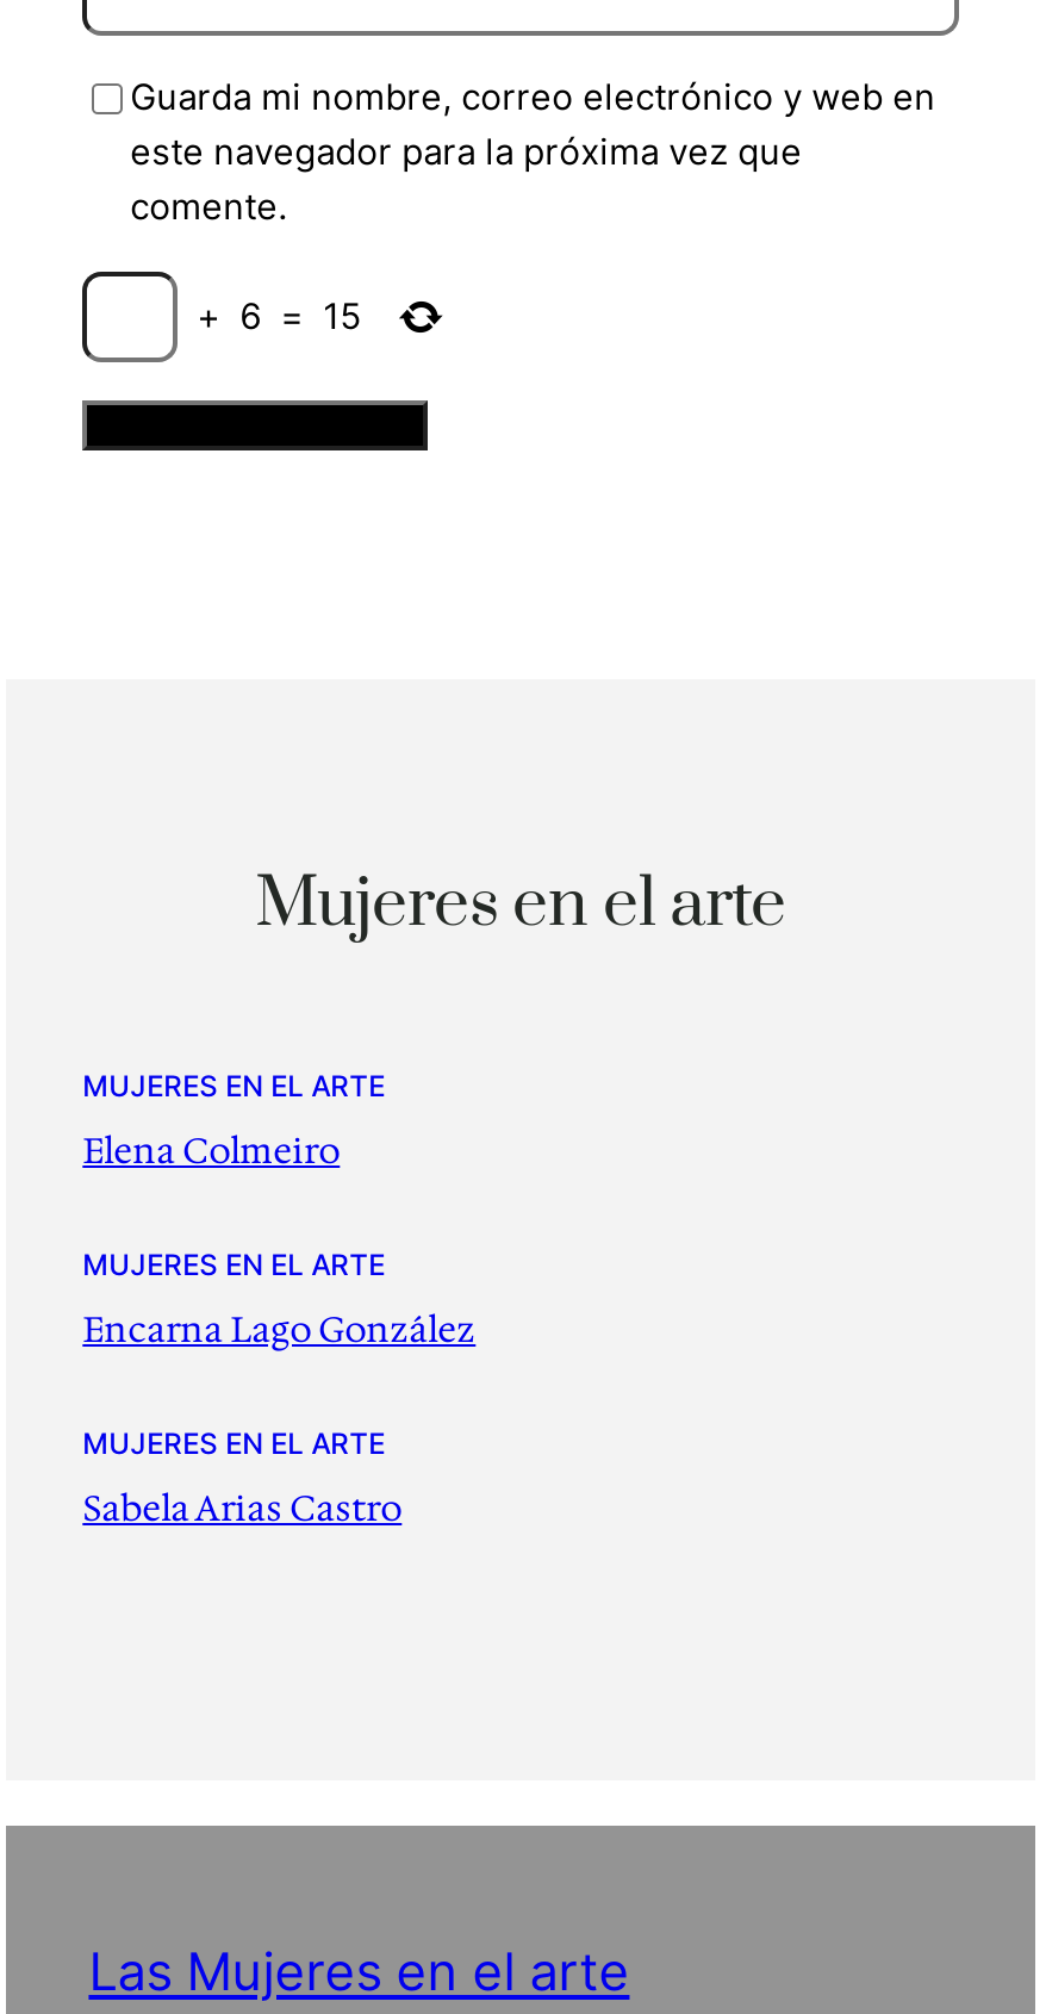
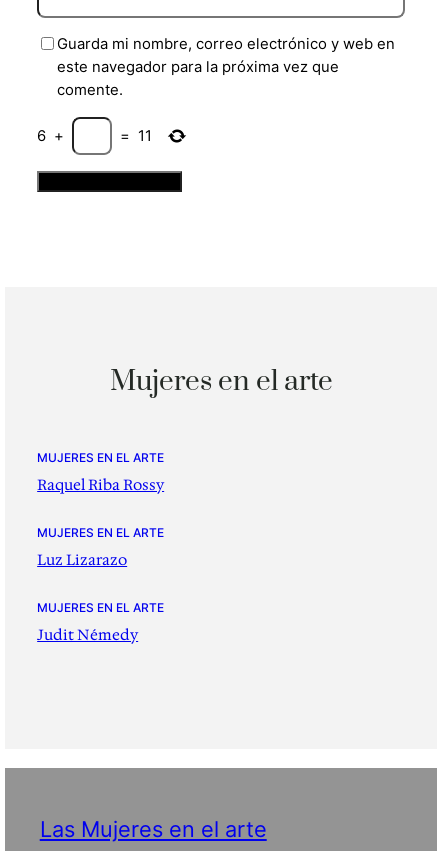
[188,295,361,338] + 6 = 15 -> [37,127,152,145] 6 + | = 11
[83,1126,340,1174] Elena Colmeiro -> [37,475,164,495] Raquel Riba Rossy
[83,1305,476,1352] Encarna Lago González -> [37,550,127,570] Luz Lizarazo
[83,1483,402,1531] Sabela Arias Castro -> [37,625,138,645] Judit Némedy

